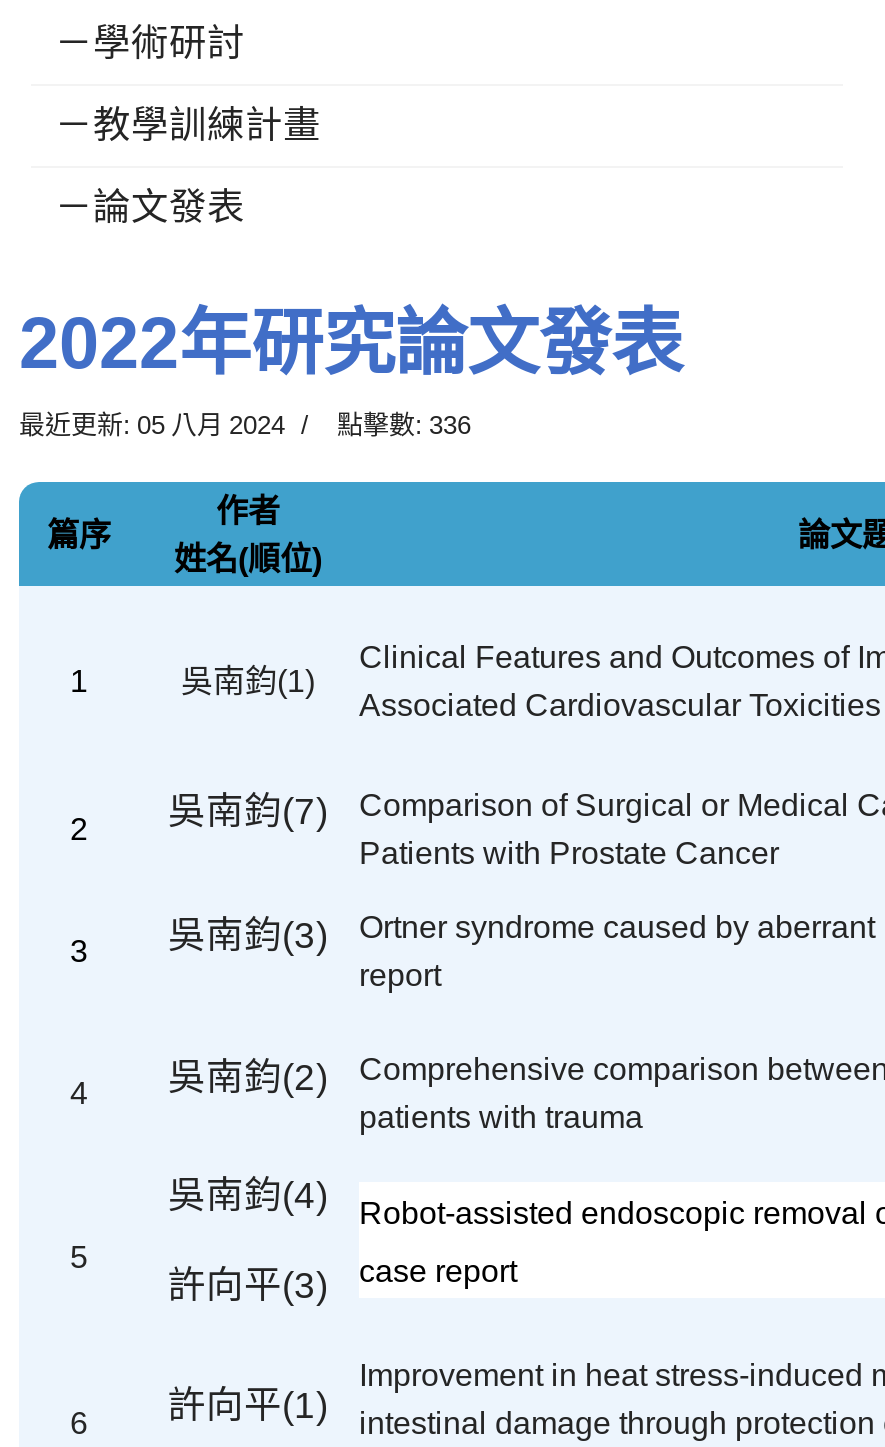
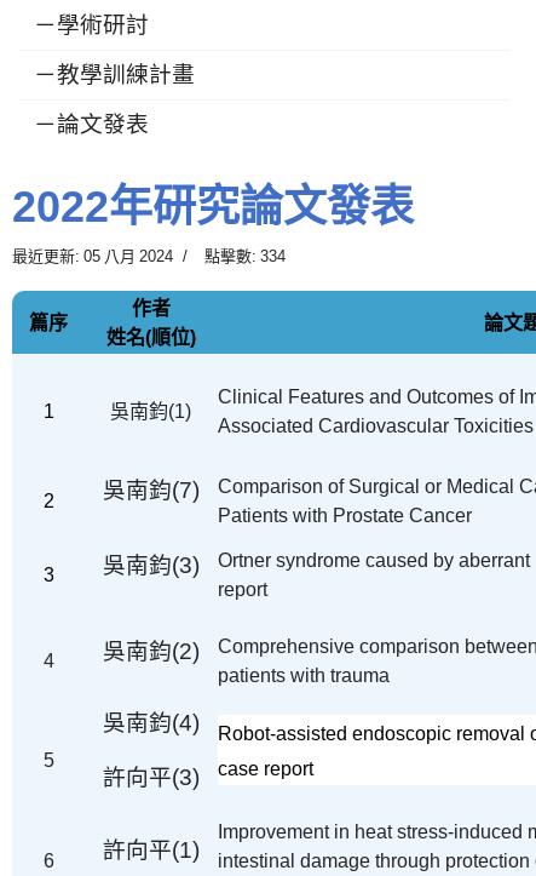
[19,412,471,438] 最近更新: 05 八月 2024 點擊數: 336 -> [12,248,286,264] 最近更新: 05 八月 2024 點擊數: 334

